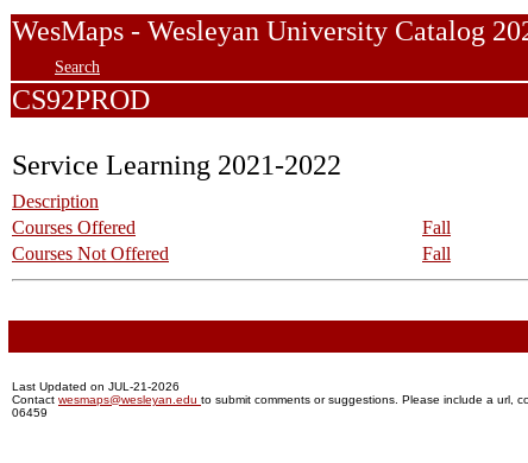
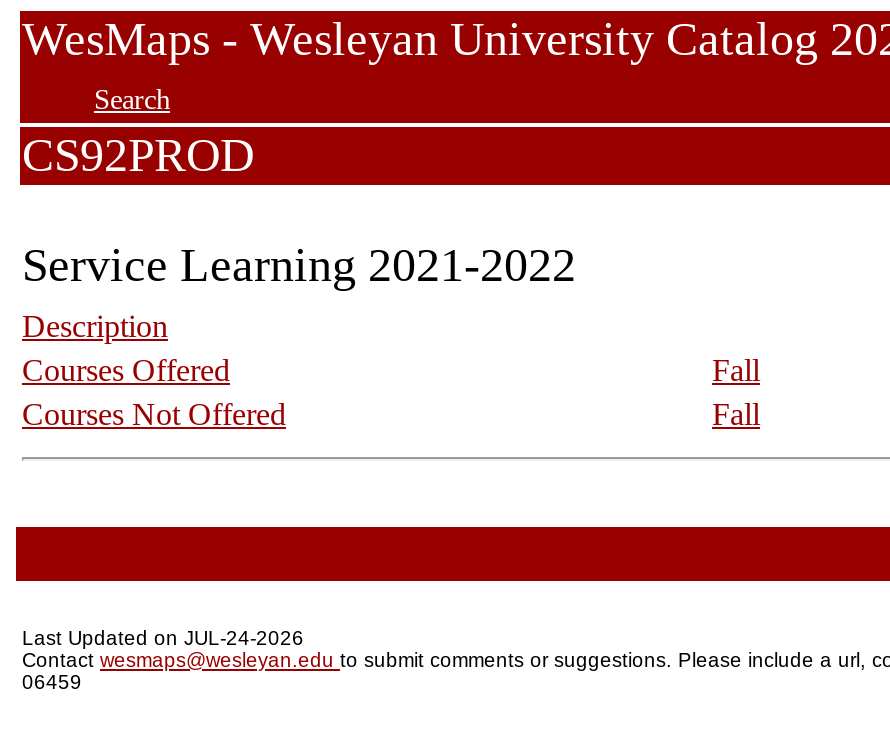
[12,380,180,393] Last Updated on JUL-21-2026 -> [22,627,304,649] Last Updated on JUL-24-2026

